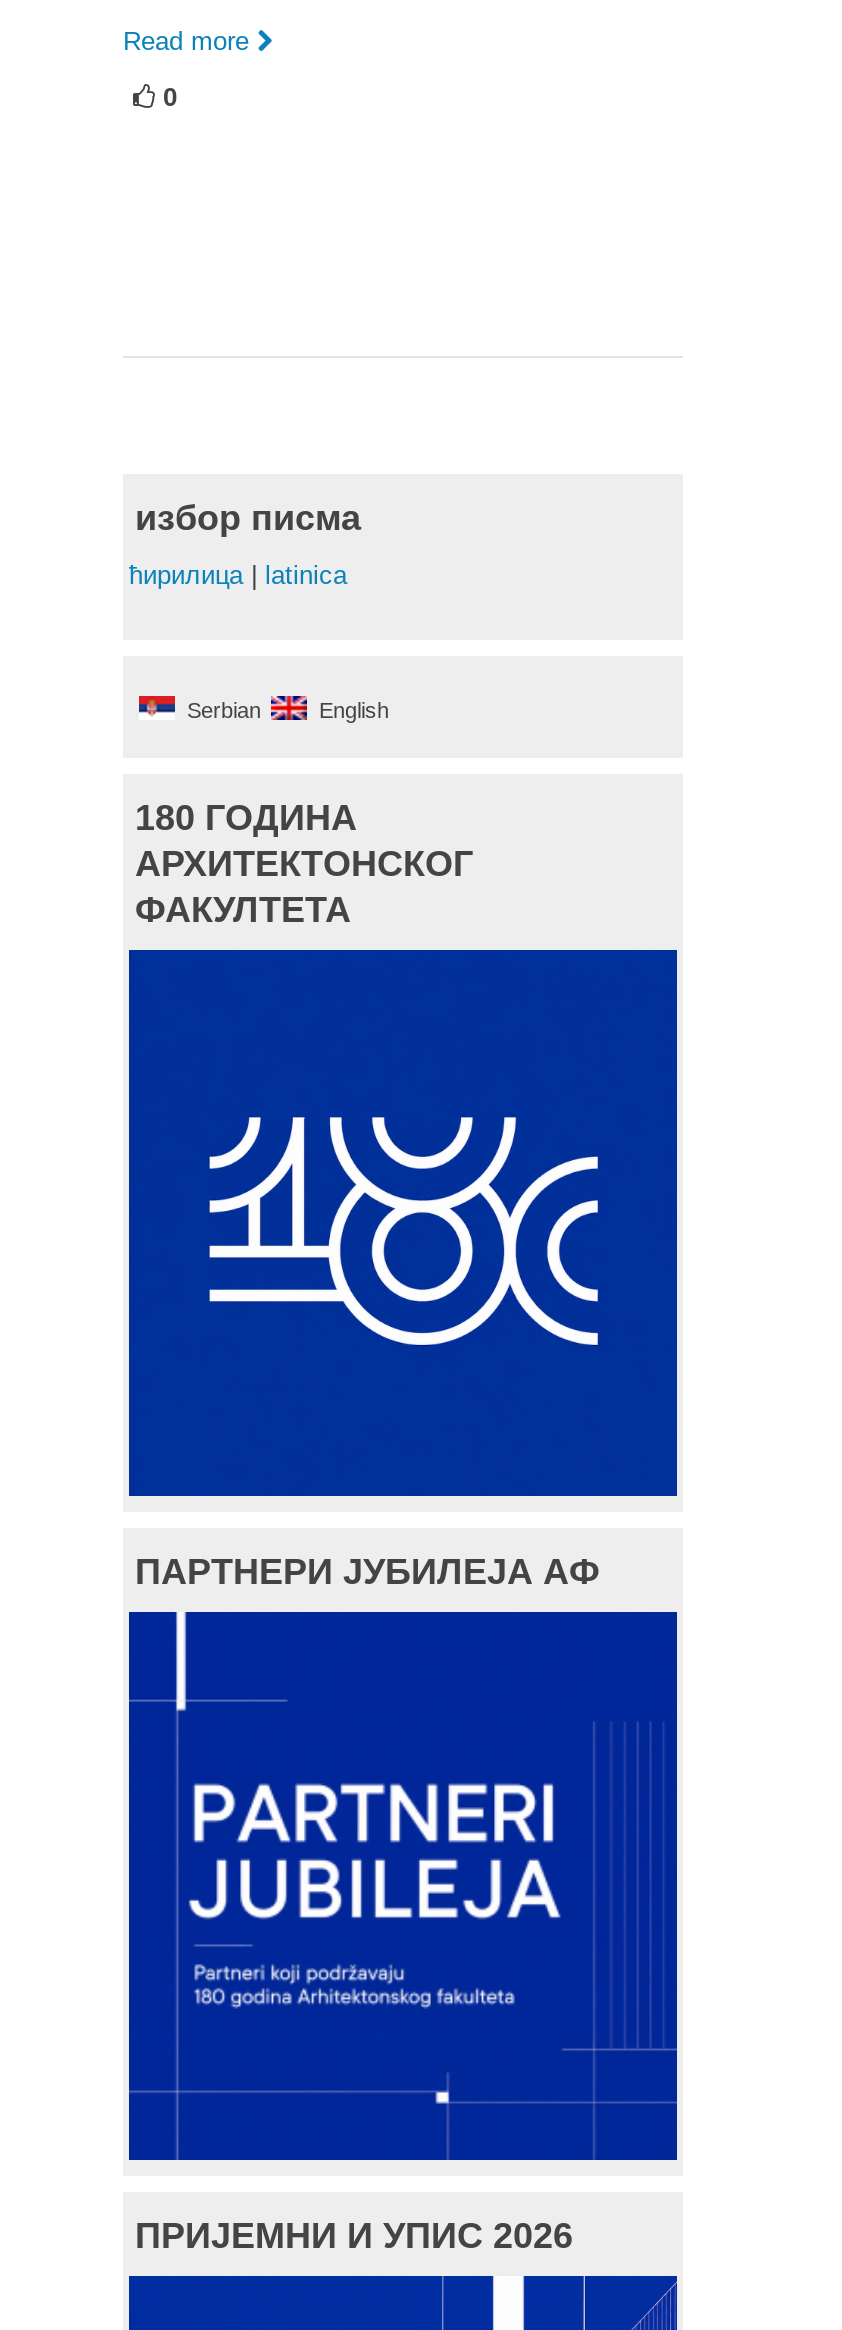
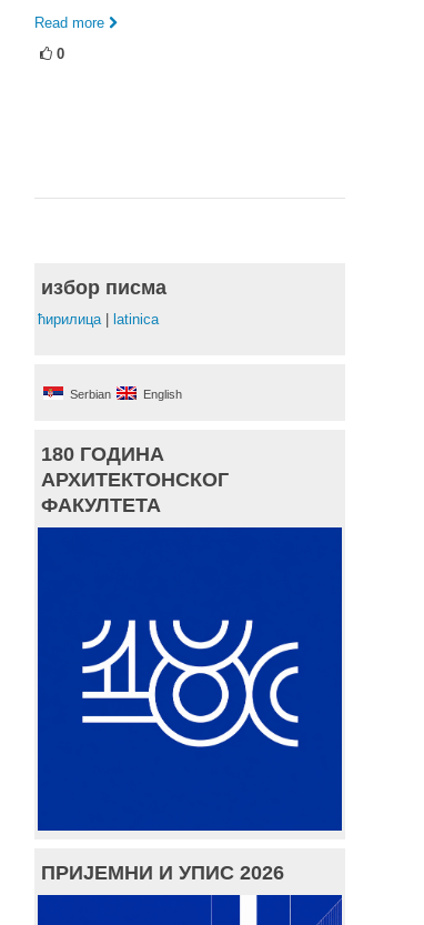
[135,1552,599,1592] ПАРТНЕРИ ЈУБИЛЕЈА АФ -> none
[171,1614,559,2154] [image] -> none

